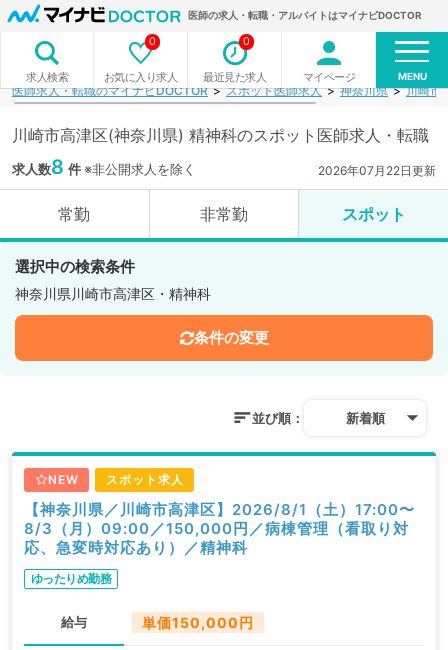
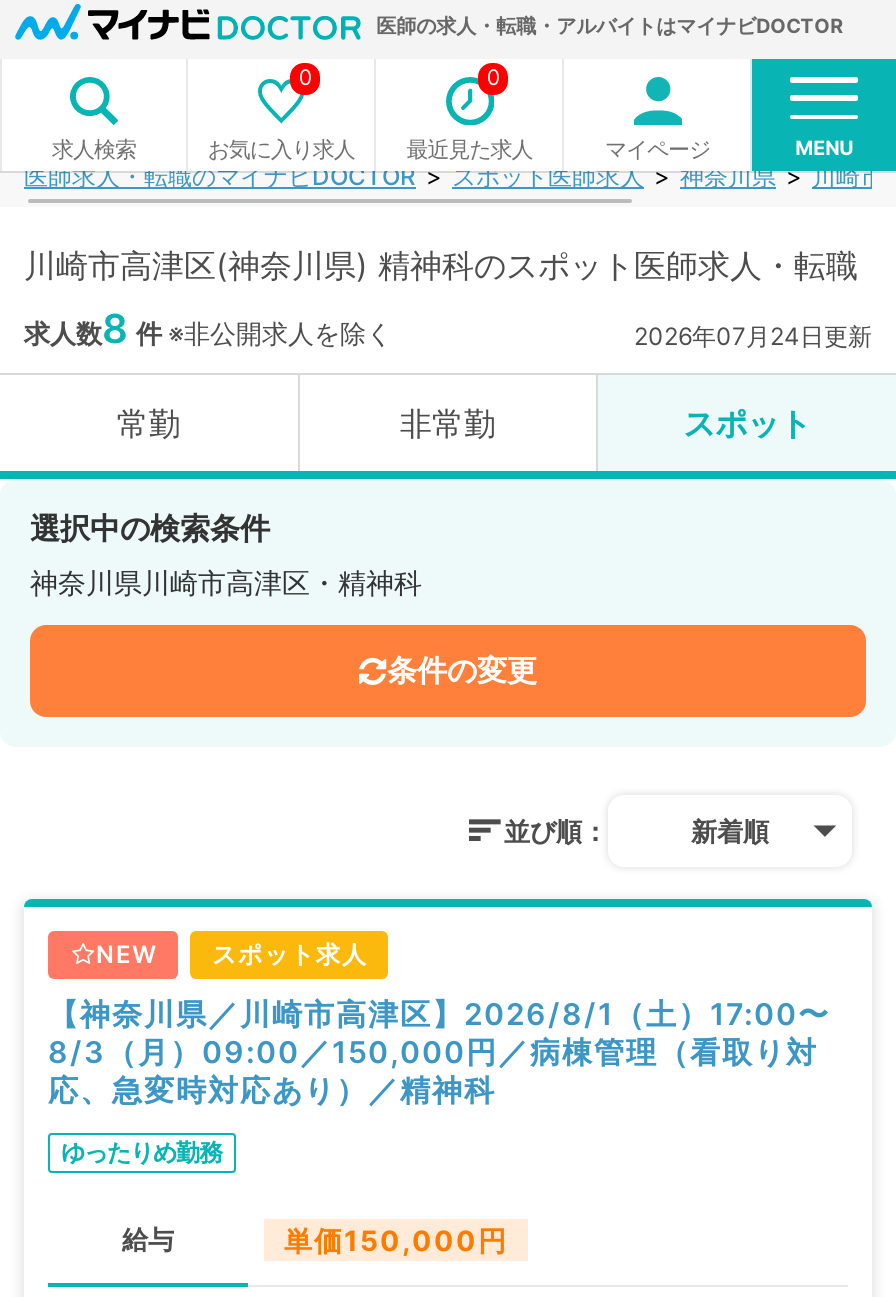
[318,163,436,178] 2026年07月22日更新 -> [634,321,872,351] 2026年07月24日更新

